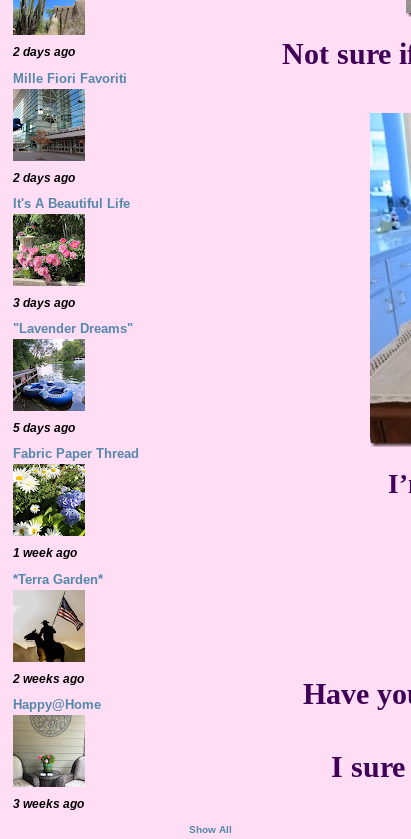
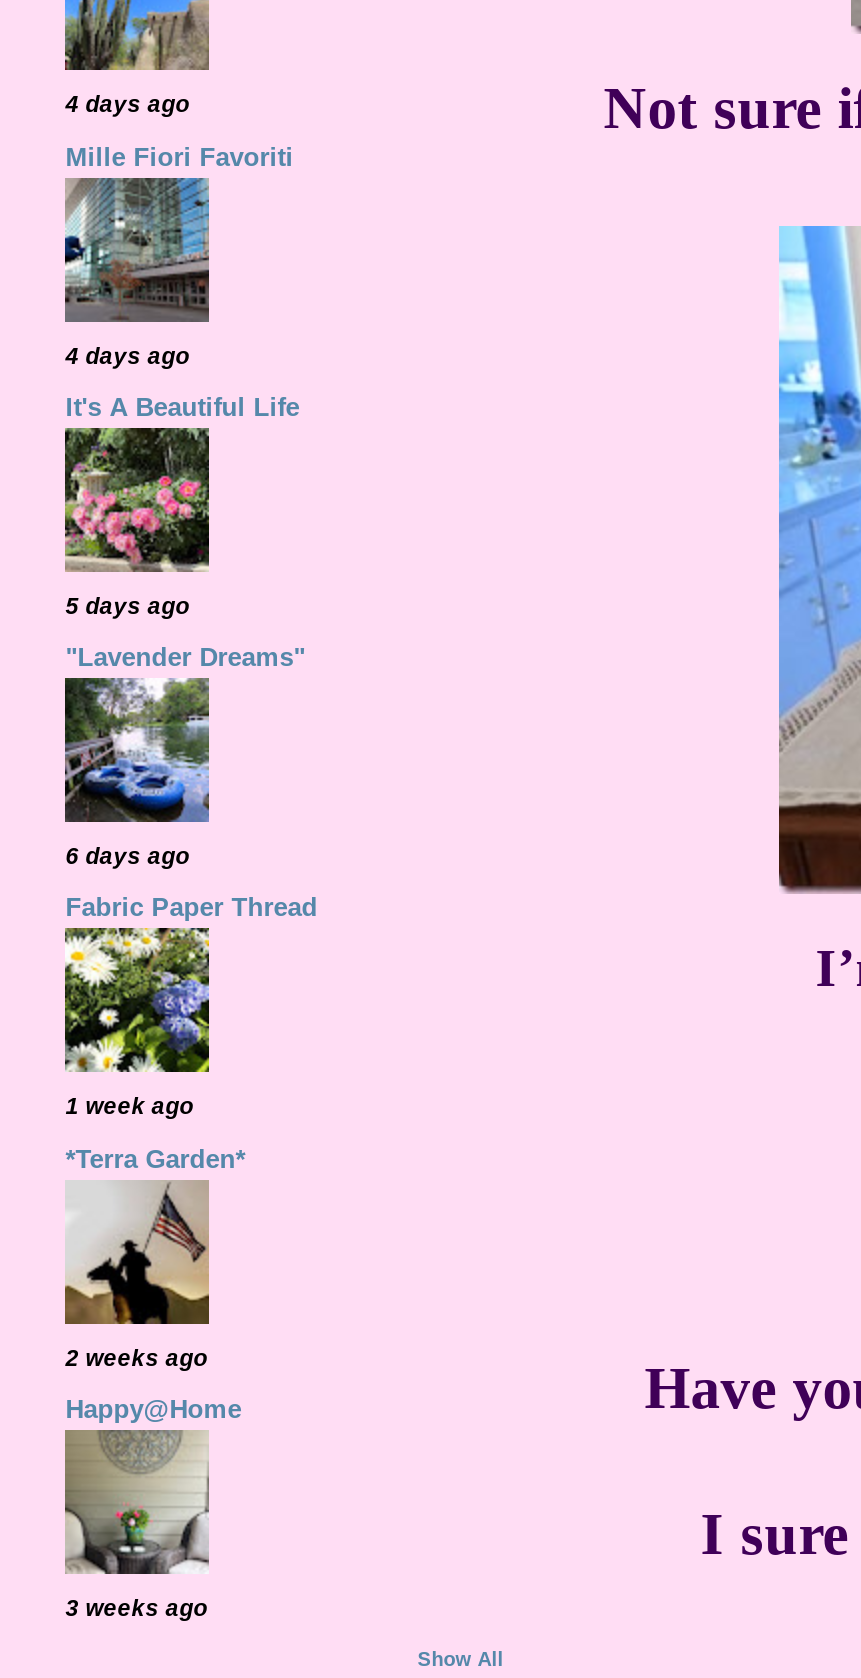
[13,45,75,58] 2 days ago -> [65,91,189,117] 4 days ago
[13,171,75,184] 2 days ago -> [65,341,189,367] 4 days ago
[13,296,75,309] 3 days ago -> [65,592,189,618] 5 days ago
[13,421,75,434] 5 days ago -> [65,842,189,868] 6 days ago

